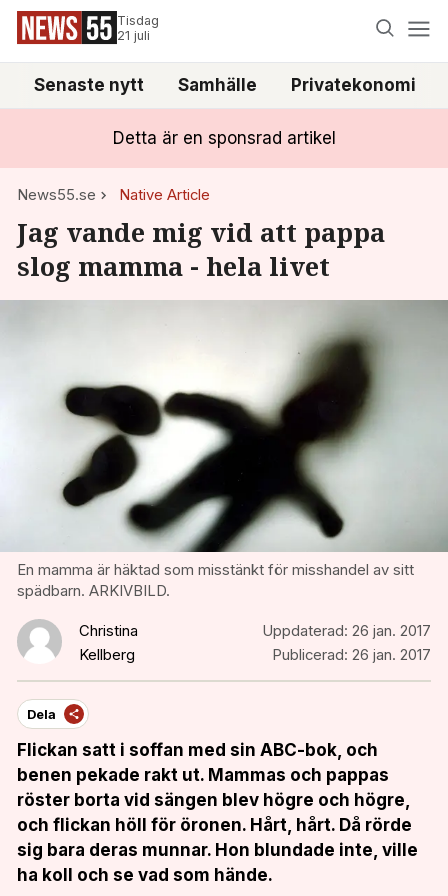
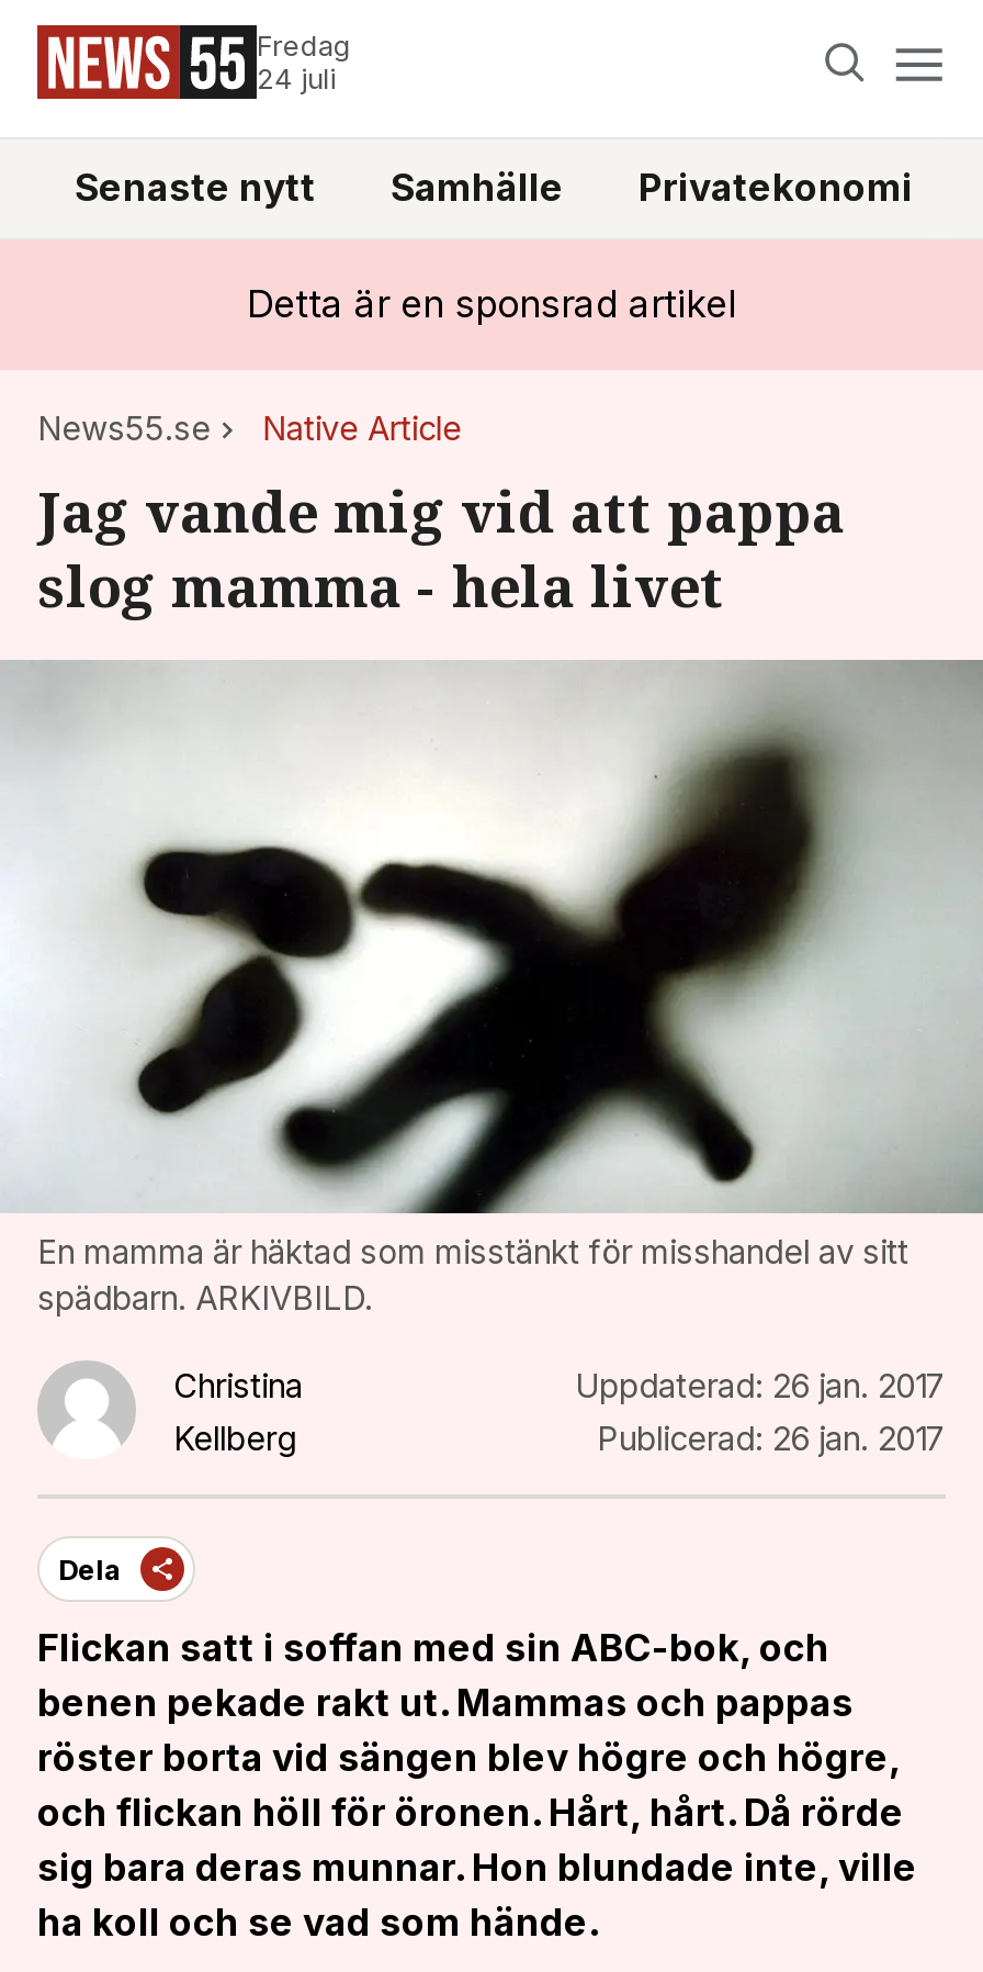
[117,13,159,43] Tisdag | 21 juli -> [257,30,351,96] Fredag | 24 juli

